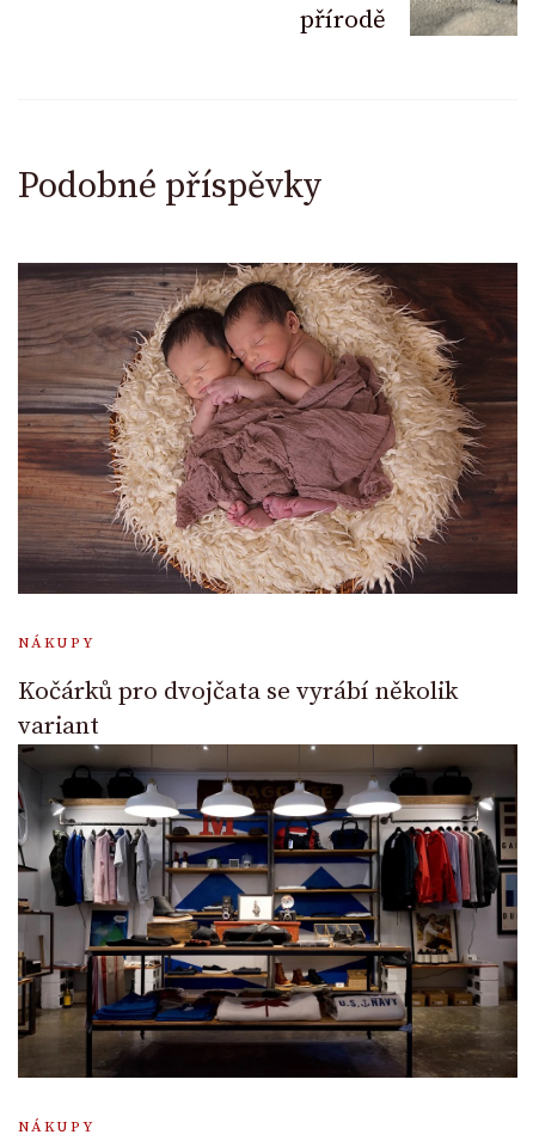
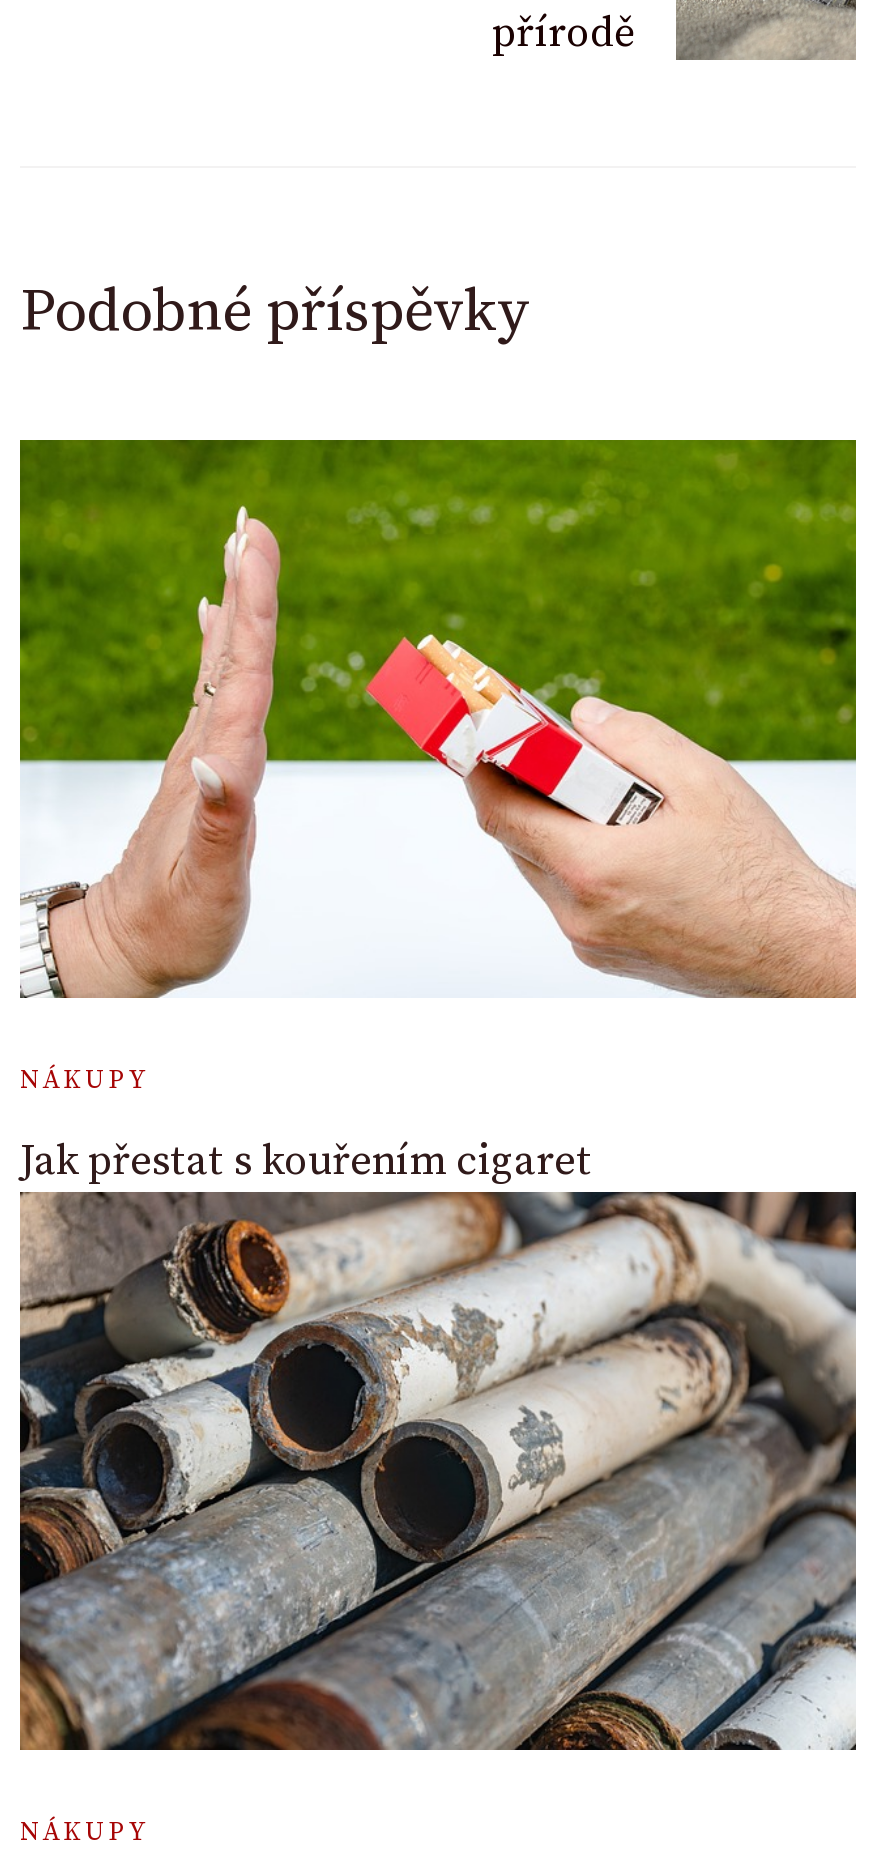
[17,262,519,595] [image] -> [20,438,858,1000] [image]
[18,677,458,742] Kočárků pro dvojčata se vyrábí několik | variant -> [20,1135,592,1187] Jak přestat s kouřením cigaret
[17,743,519,1079] [image] -> [18,1190,856,1754] [image]

